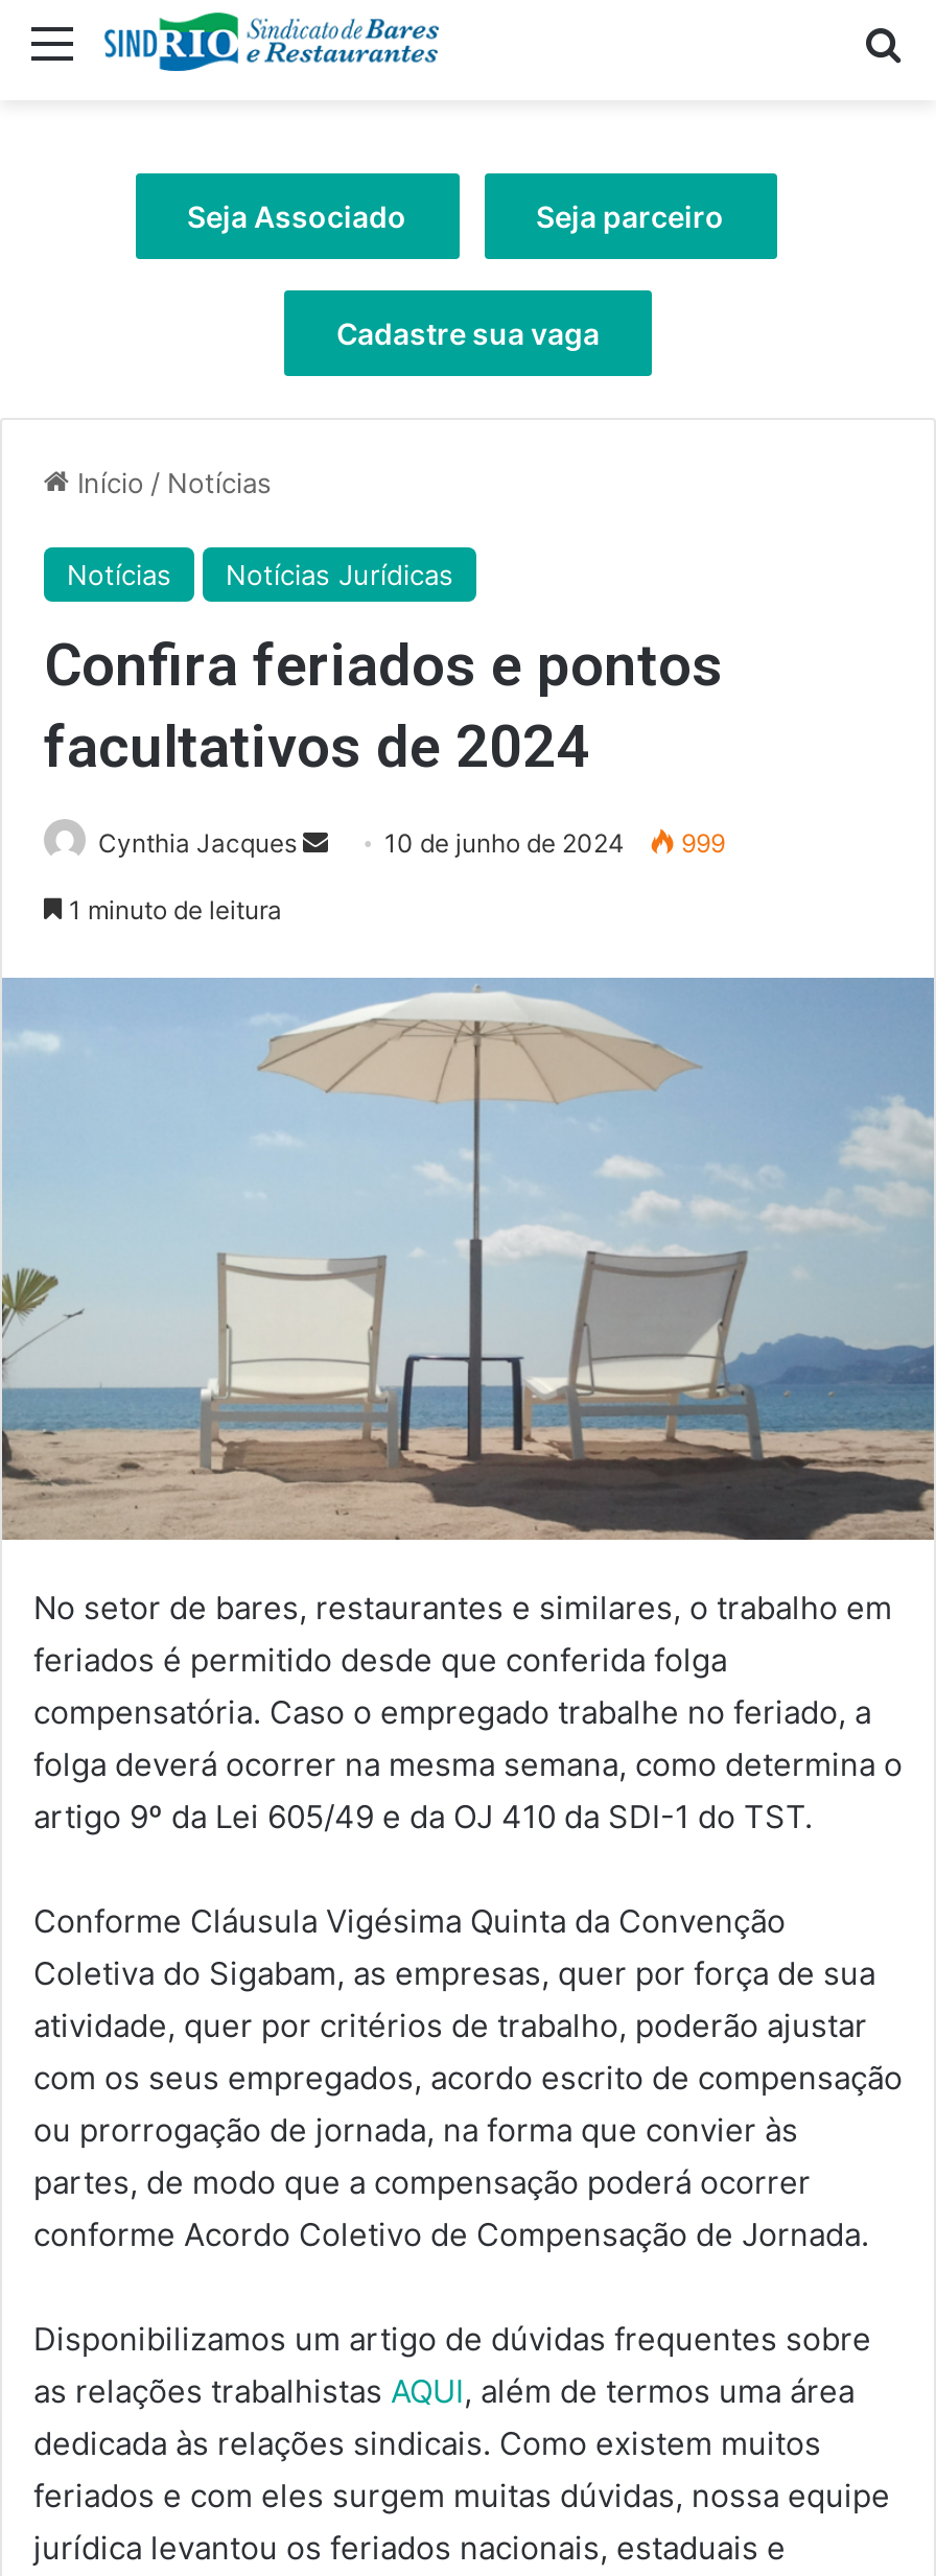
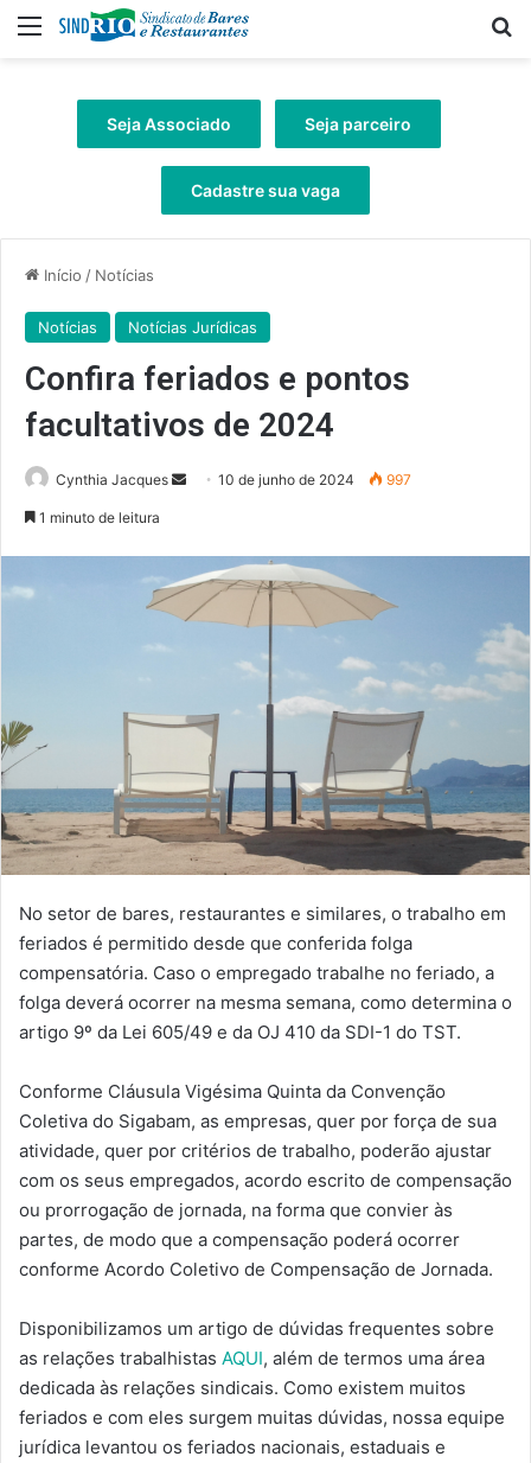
[675,828,725,859] 999 -> [383,471,411,489] 997

